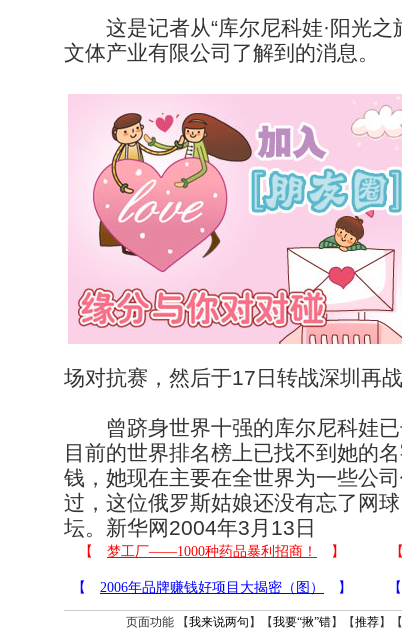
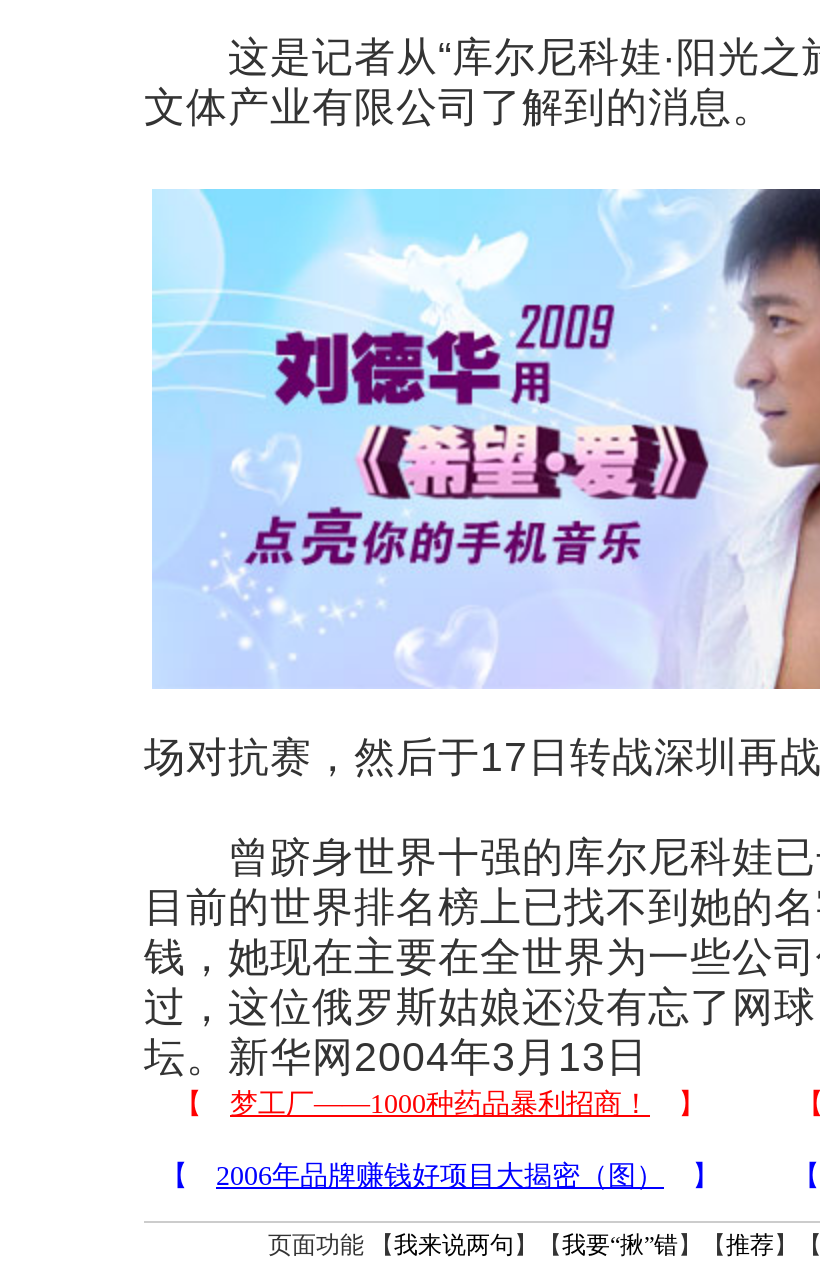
[68,94,399,345] [image] -> [150,187,814,689] [image]

